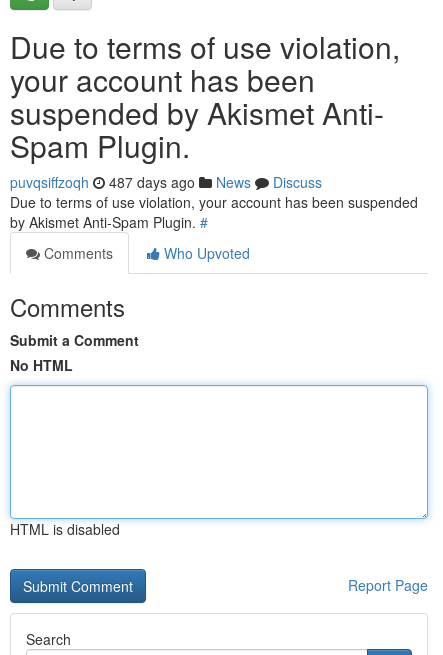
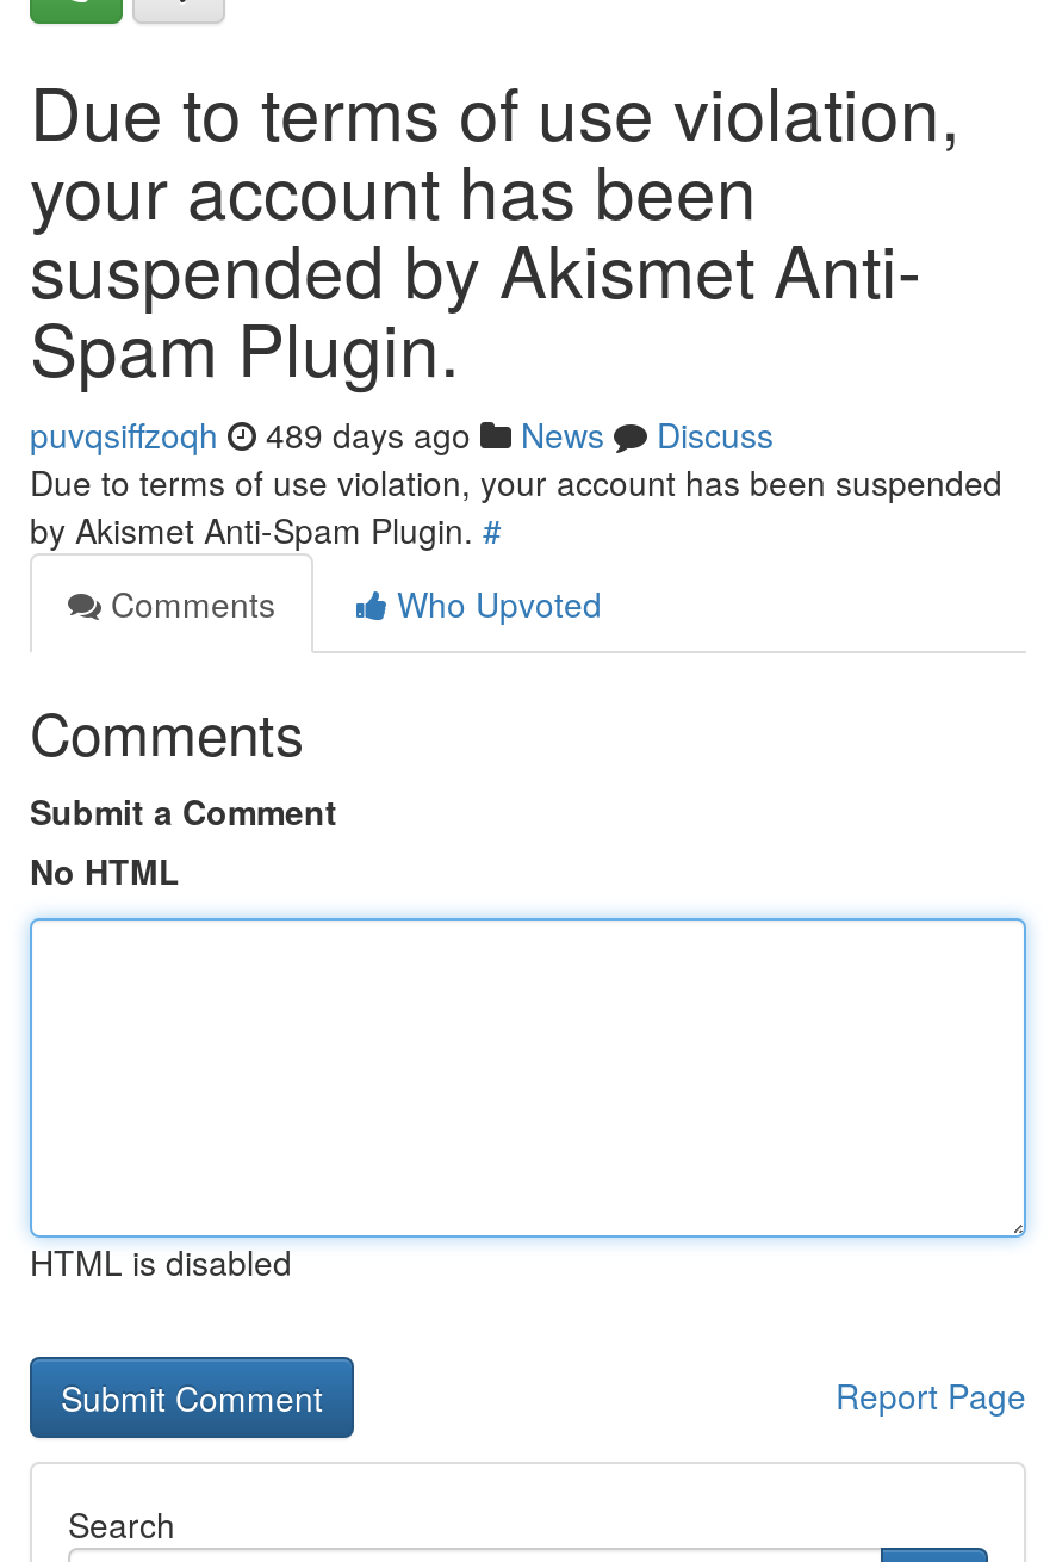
[10,172,322,192] puvqsiffzoqh 487 days ago News Discuss -> [30,410,774,458] puvqsiffzoqh 489 days ago News Discuss

